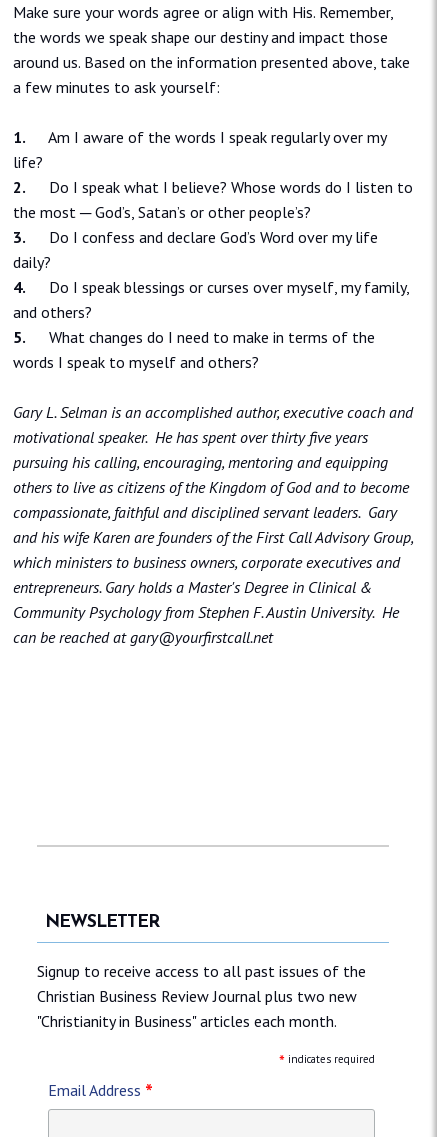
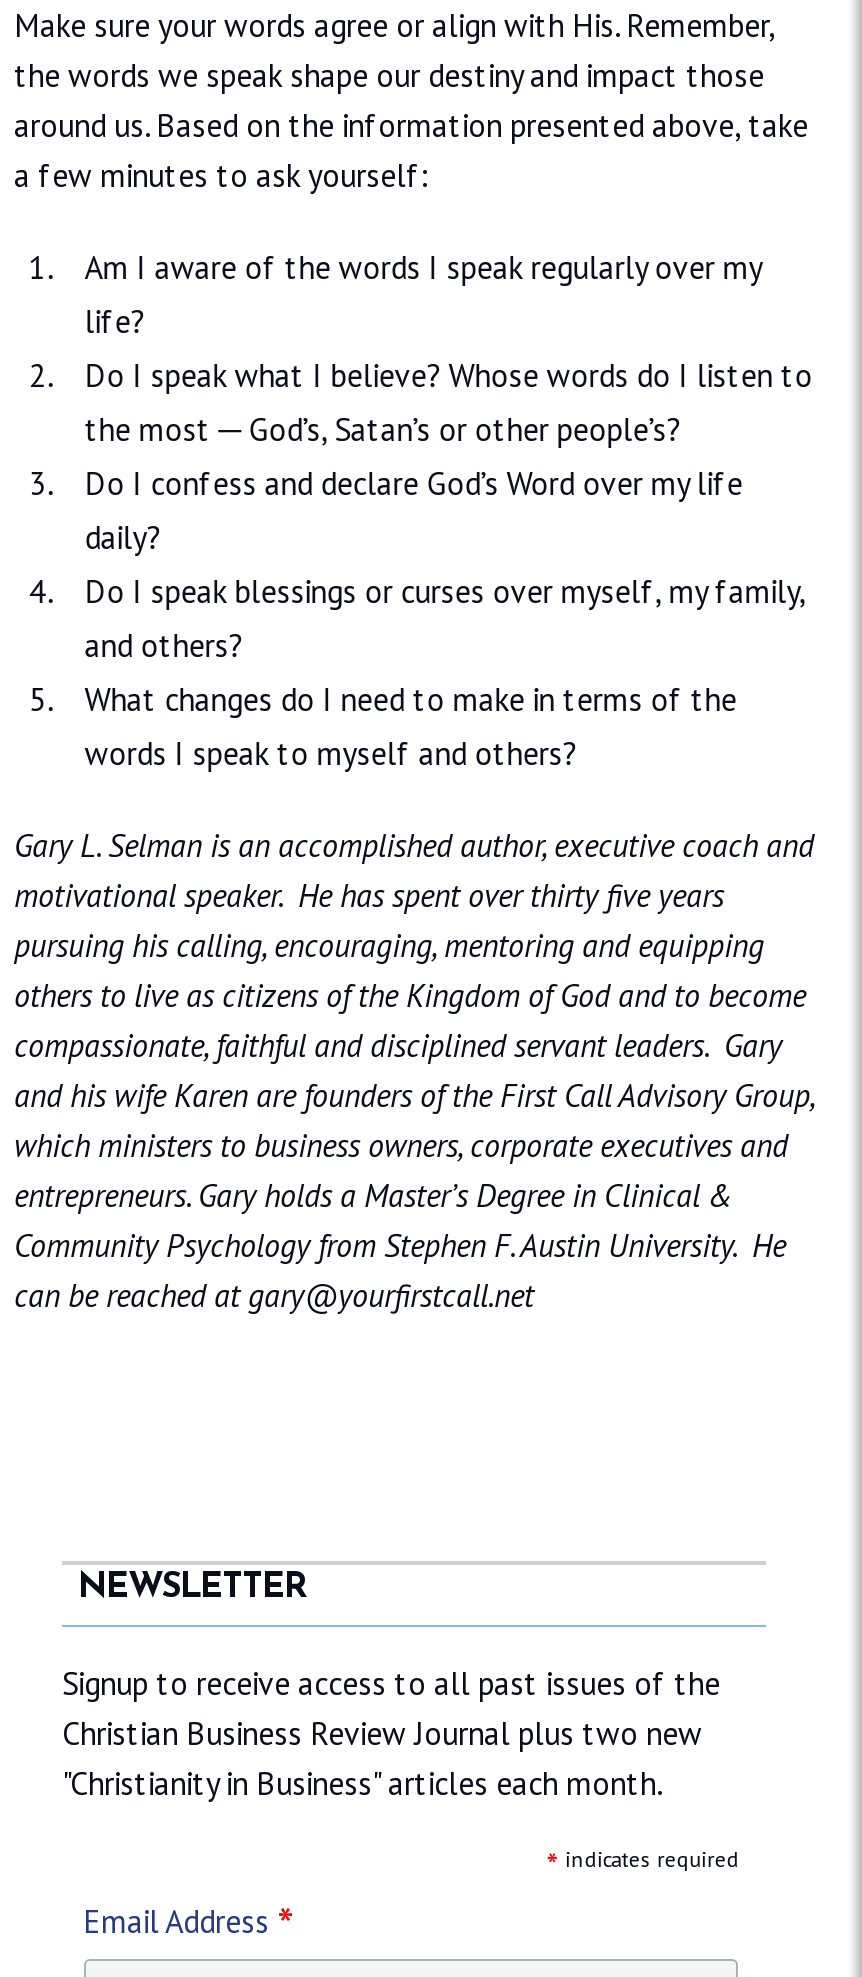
[13,127,386,147] 1. Am I aware of the words I speak regularly over my -> [84,247,760,287] Am I aware of the words I speak regularly over my
[13,177,413,197] 2. Do I speak what I believe? Whose words do I listen to -> [84,355,812,395] Do I speak what I believe? Whose words do I listen to
[13,227,378,247] 3. Do I confess and declare God’s Word over my life -> [84,463,742,503] Do I confess and declare God’s Word over my life
[13,277,409,297] 4. Do I speak blessings or curses over myself, my family, -> [84,571,804,611] Do I speak blessings or curses over myself, my family,
[13,327,375,347] 5. What changes do I need to make in terms of the -> [84,679,736,719] What changes do I need to make in terms of the
[13,577,372,597] entrepreneurs. Gary holds a Master's Degree in Clinical & -> [14,1175,732,1215] entrepreneurs. Gary holds a Master’s Degree in Clinical &

